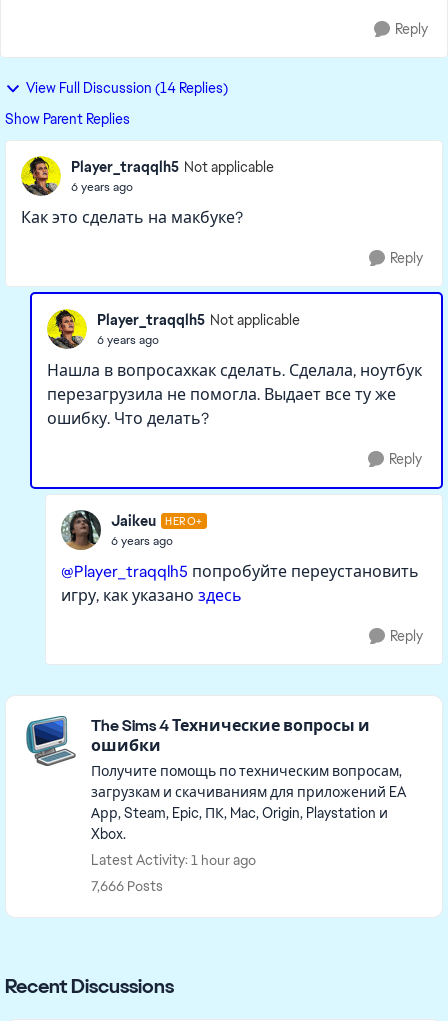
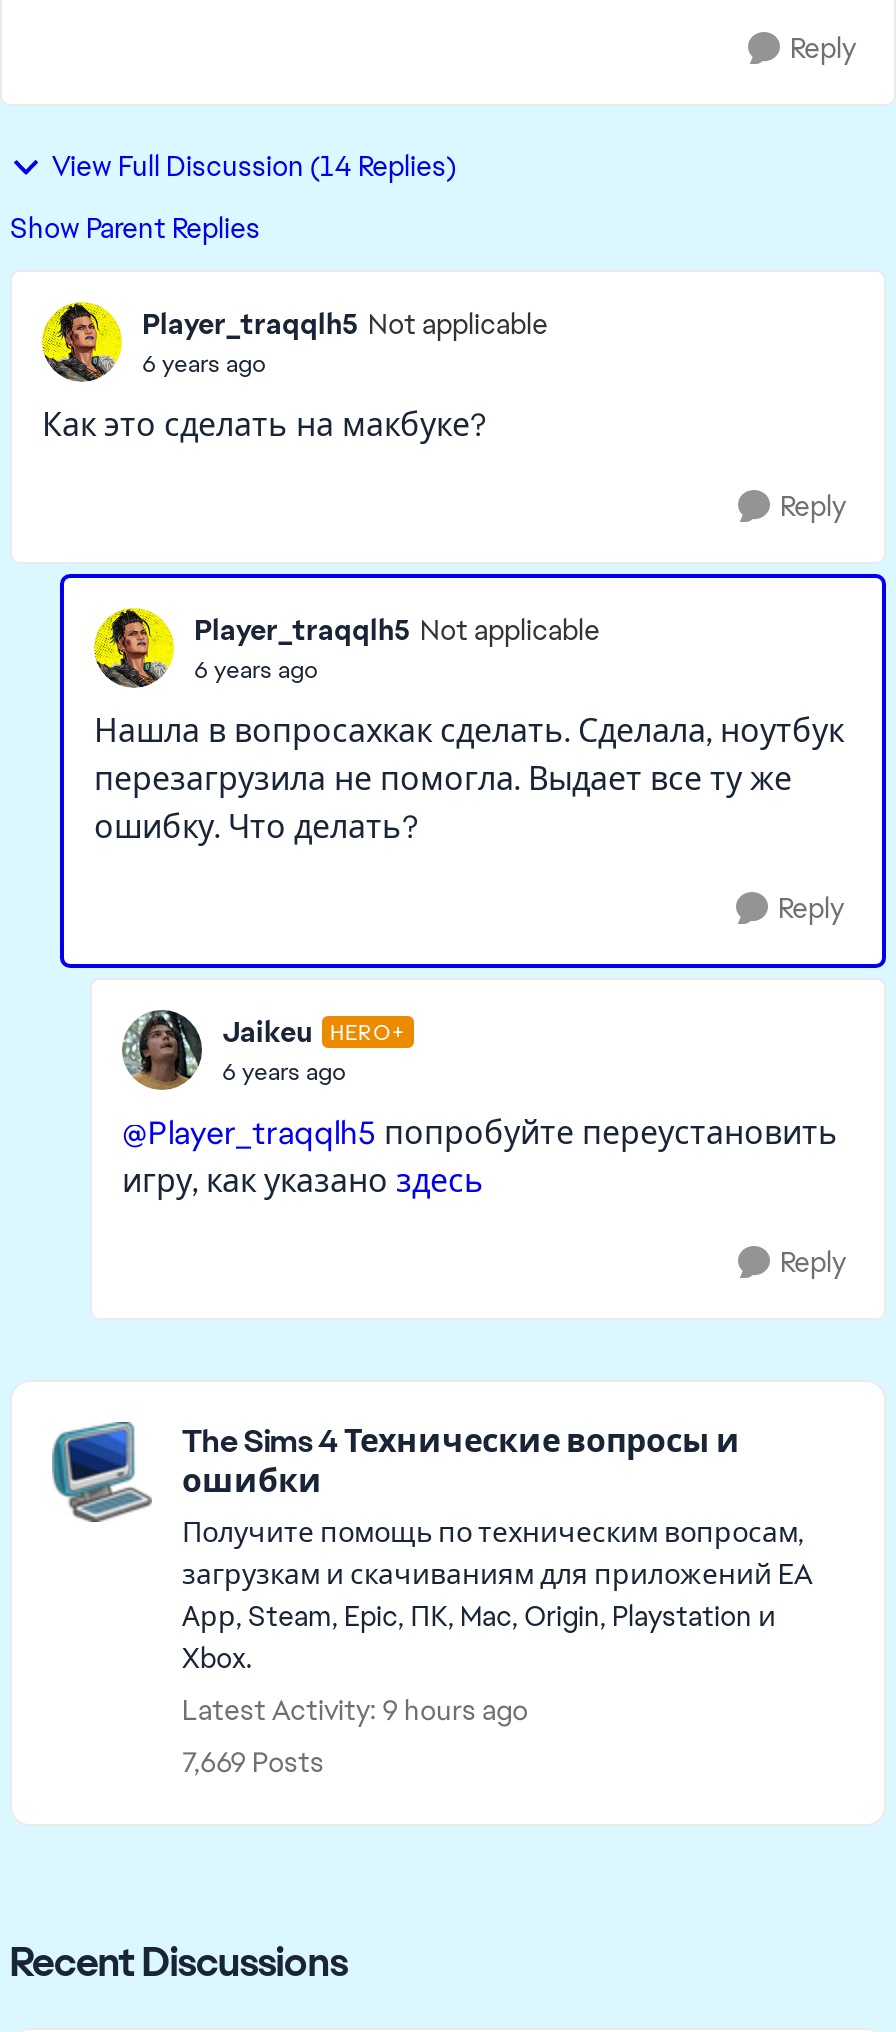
[91,851,256,869] Latest Activity: 1 hour ago -> [182,1692,528,1728] Latest Activity: 9 hours ago
[91,877,163,895] 7,666 Posts -> [182,1744,324,1780] 7,669 Posts

